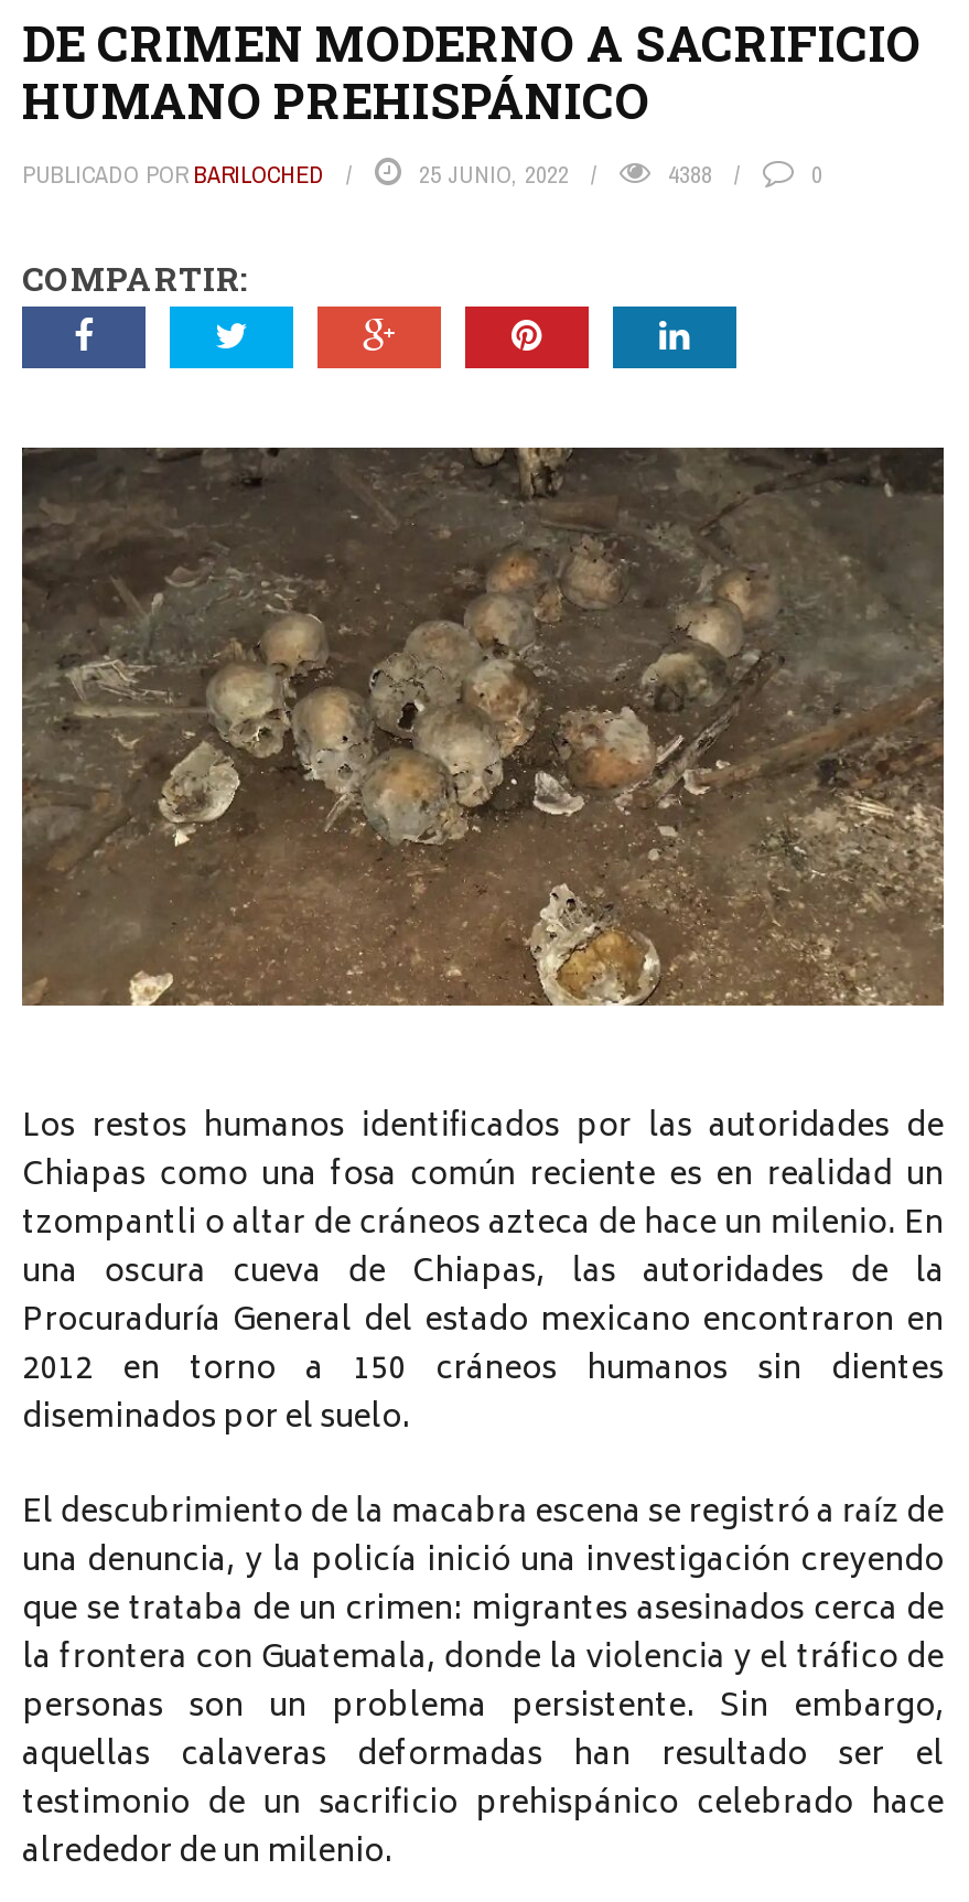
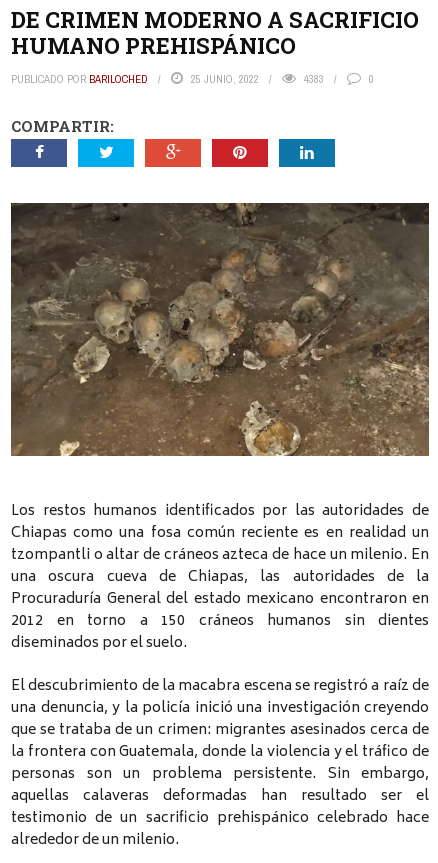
[668,159,712,190] 4388 -> [304,72,324,86] 4383

